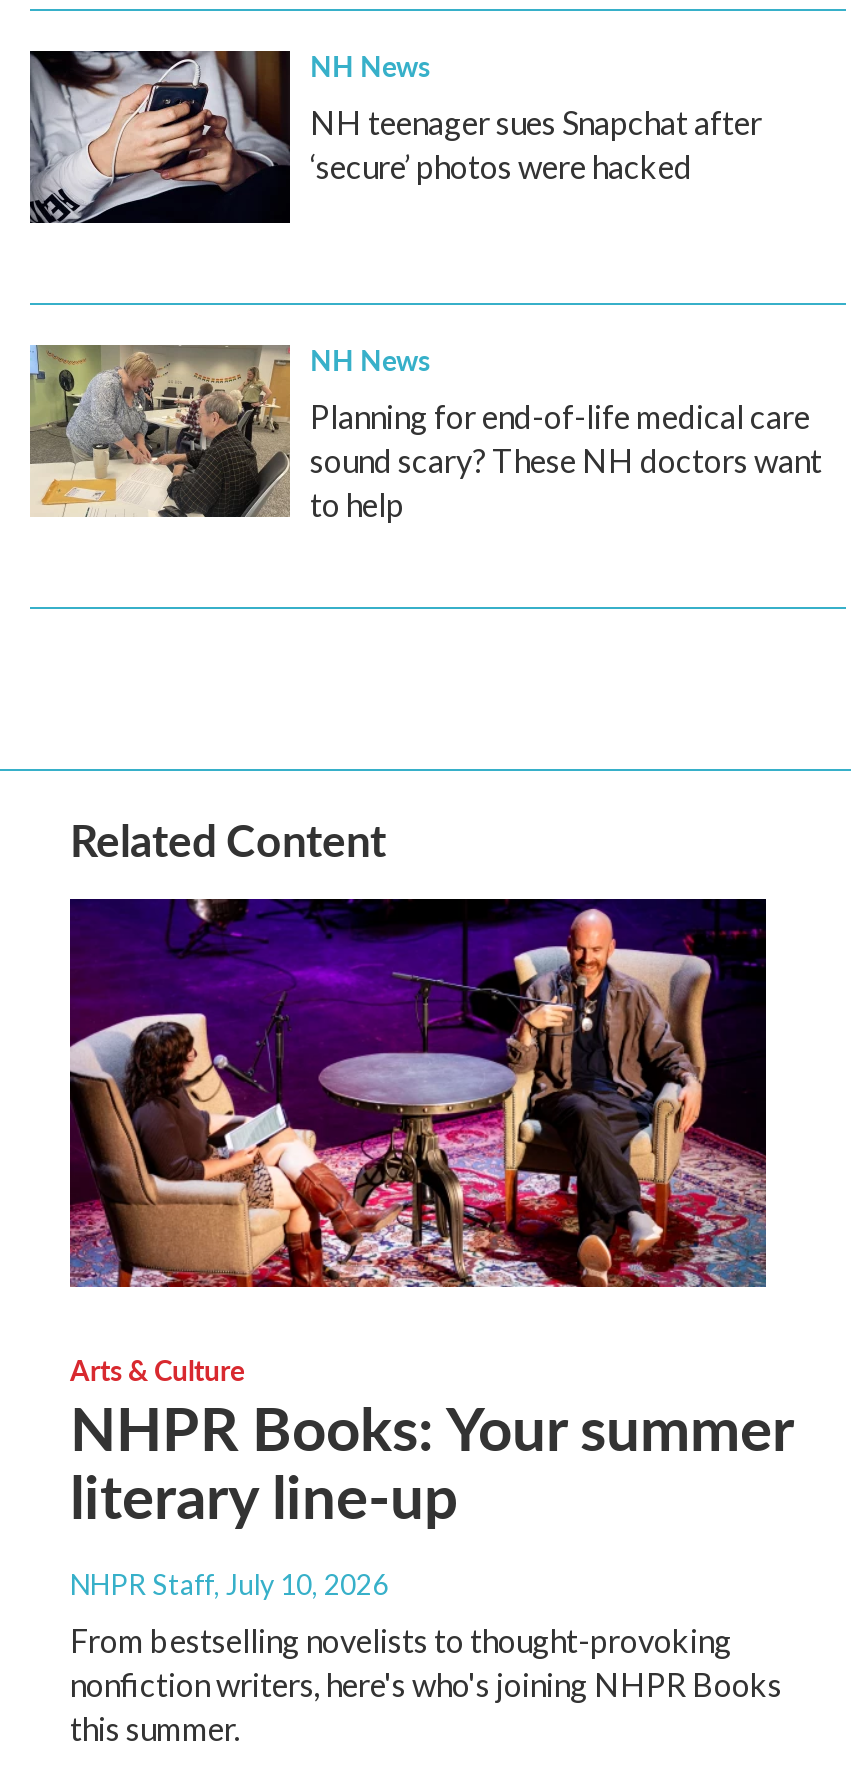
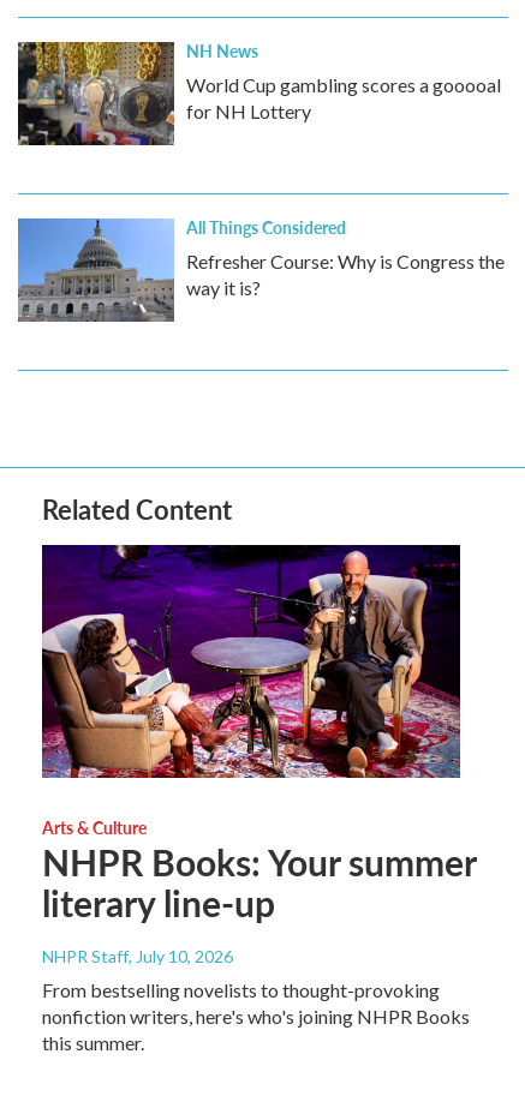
[30,49,762,225] [image] | NH teenager sues Snapchat after | ‘secure’ photos were hacked -> [18,41,501,146] [image] | World Cup gambling scores a gooooal | for NH Lottery
[28,339,822,523] [image] | NH News | Planning for end-of-life medical care | sound scary? These NH doctors want | to help -> [17,215,505,323] [image] | All Things Considered | Refresher Course: Why is Congress the | way it is?

